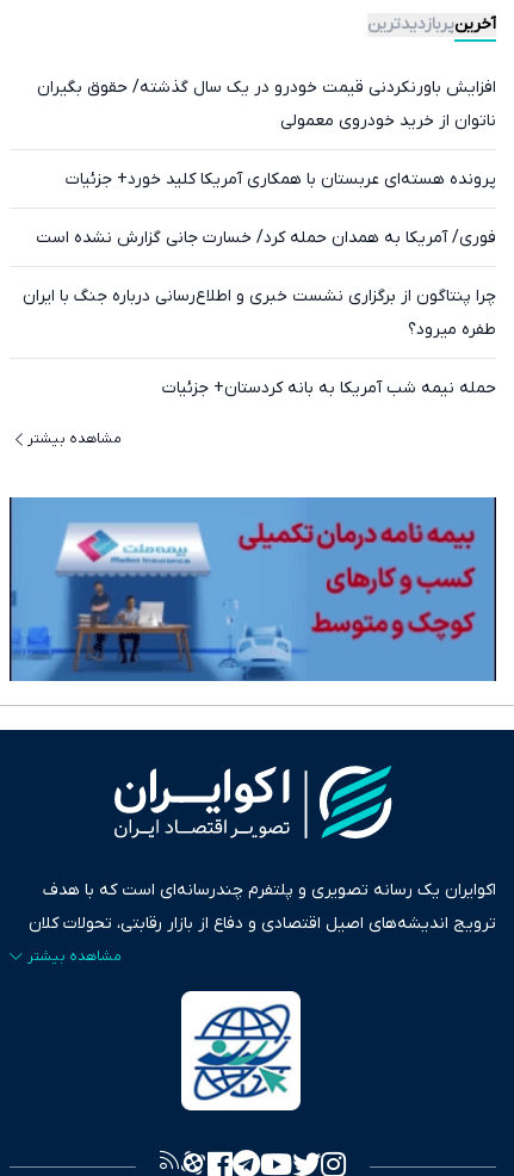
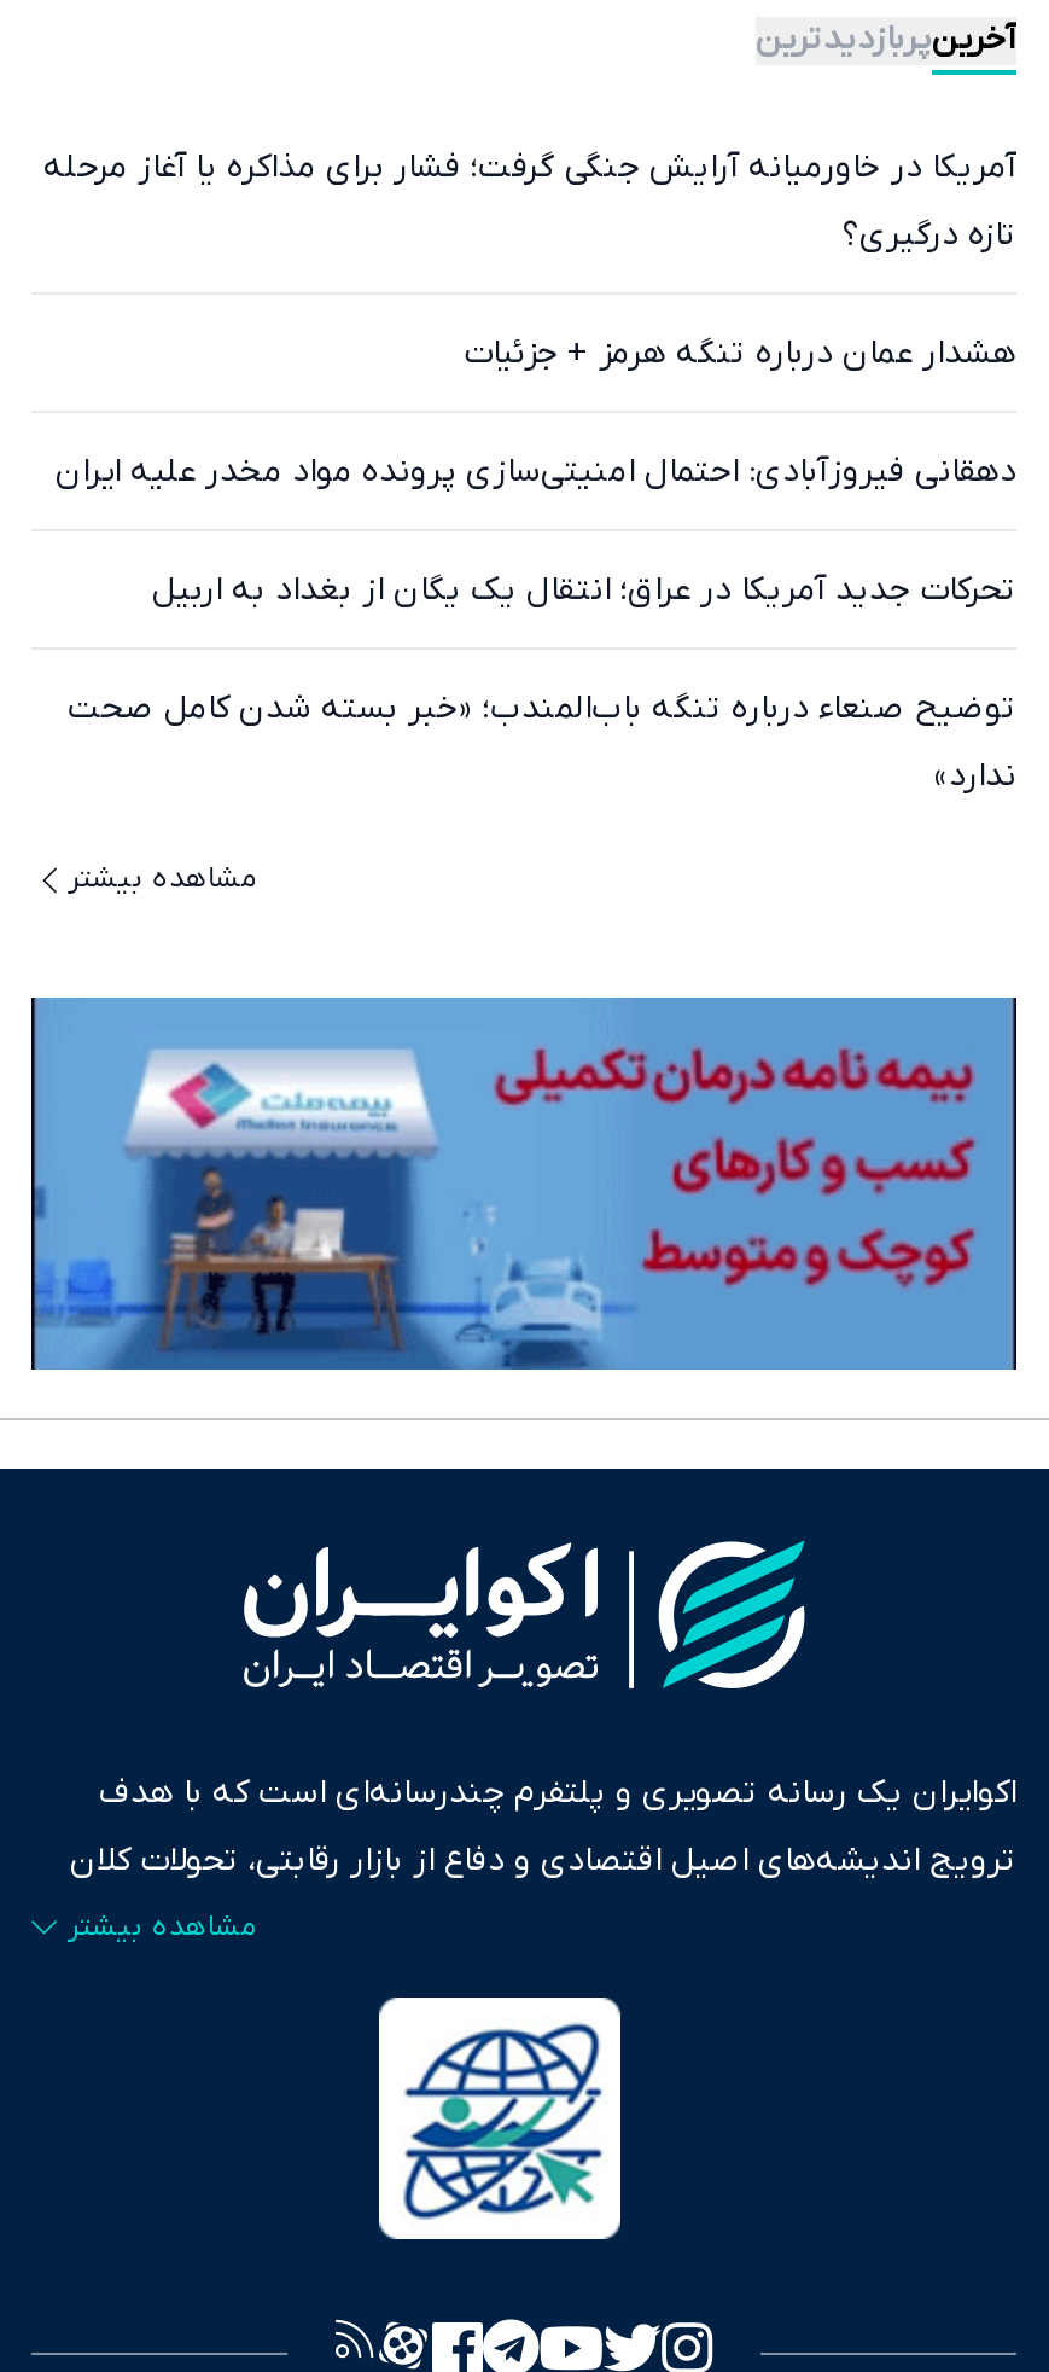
[37,76,496,99] افزایش باورنکردنی قیمت خودرو در یک سال گذشته/ حقوق بگیران -> [43,144,1016,190] آمریکا در خاورمیانه آرایش جنگی گرفت؛ فشار برای مذاکره یا آغاز مرحله
[280,109,496,132] ناتوان از خرید خودروی معمولی -> [843,212,1016,258] تازه درگیری؟
[66,168,496,191] پرونده هسته‌ای عربستان با همکاری آمریکا کلید خورد+ جزئیات -> [464,330,1016,376] هشدار عمان درباره تنگه هرمز + جزئیات
[36,226,496,249] فوری/ آمریکا به همدان حمله کرد/ خسارت جانی گزارش نشده است -> [56,449,1016,495] دهقانی فیروزآبادی: احتمال امنیتی‌سازی پرونده مواد مخدر علیه ایران
[23,285,496,307] چرا پنتاگون از برگزاری نشست خبری و اطلاع‌رسانی درباره جنگ با ایران -> [152,567,1016,613] تحرکات جدید آمریکا در عراق؛ انتقال یک یگان از بغداد به اربیل
[408,318,496,341] طفره میرود؟ -> [68,686,1016,731] توضیح صنعاء درباره تنگه باب‌المندب؛ «خبر بسته شدن کامل صحت
[162,377,496,399] حمله نیمه شب آمریکا به بانه کردستان+ جزئیات -> [934,753,1016,799] ندارد»

